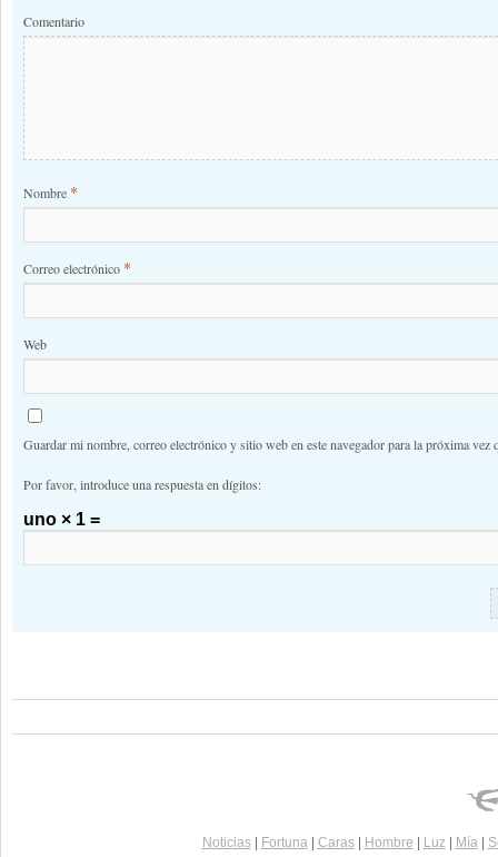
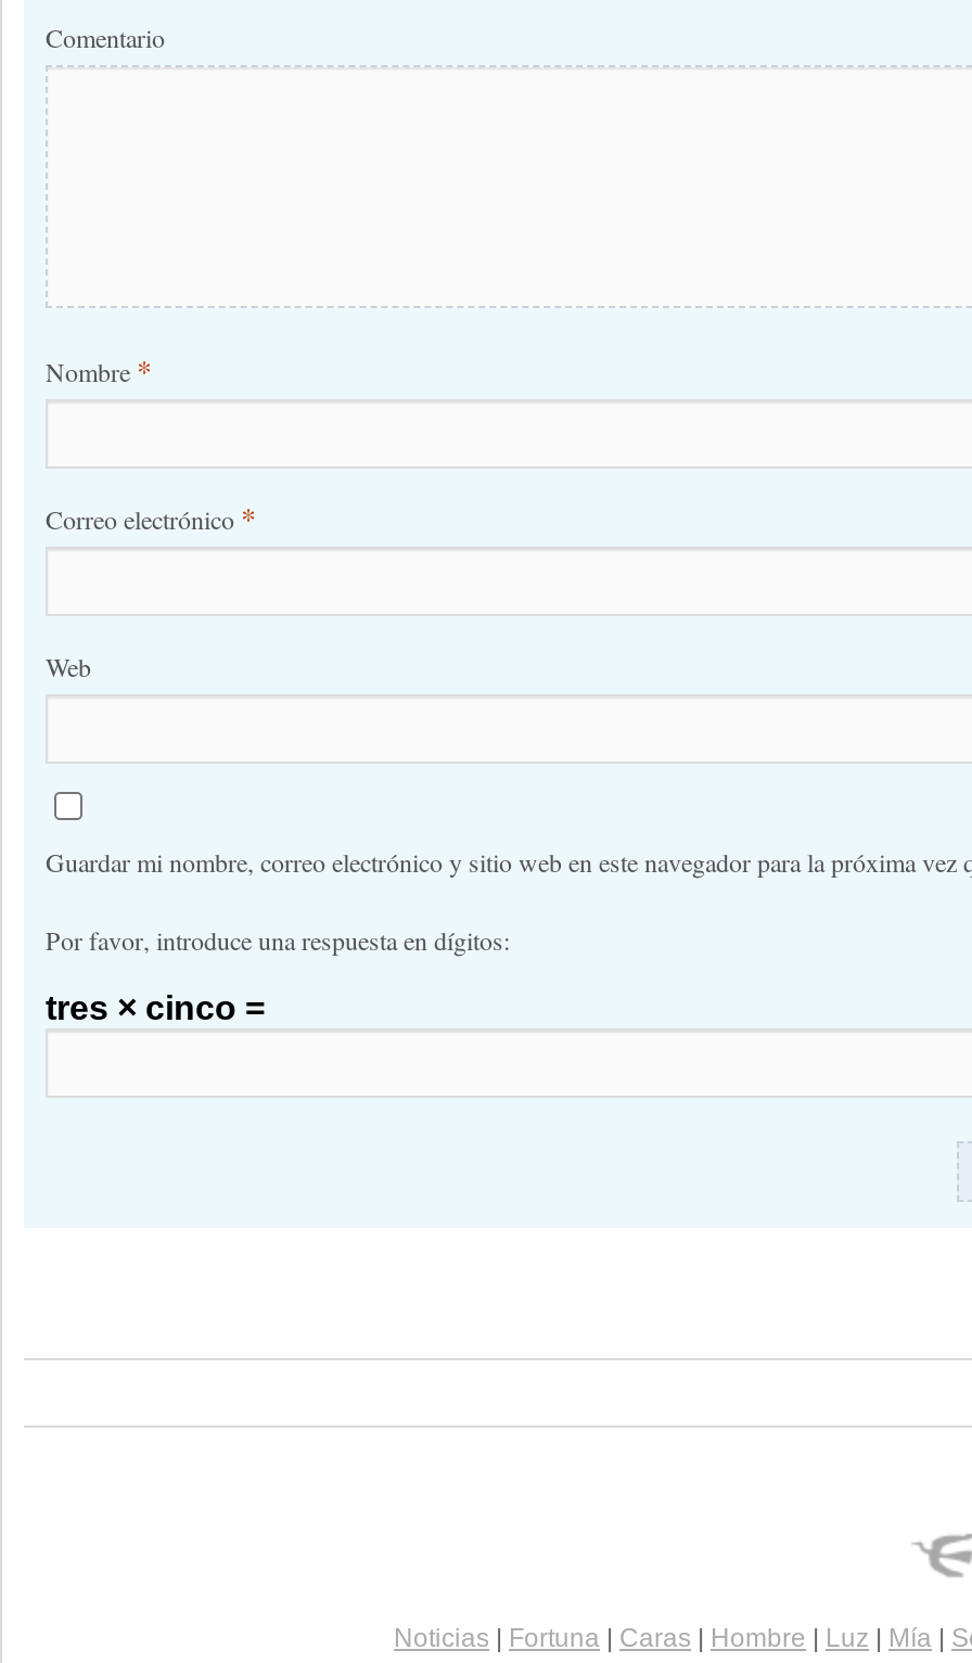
[23,510,100,529] uno × 1 = -> [46,989,265,1026] tres × cinco =

